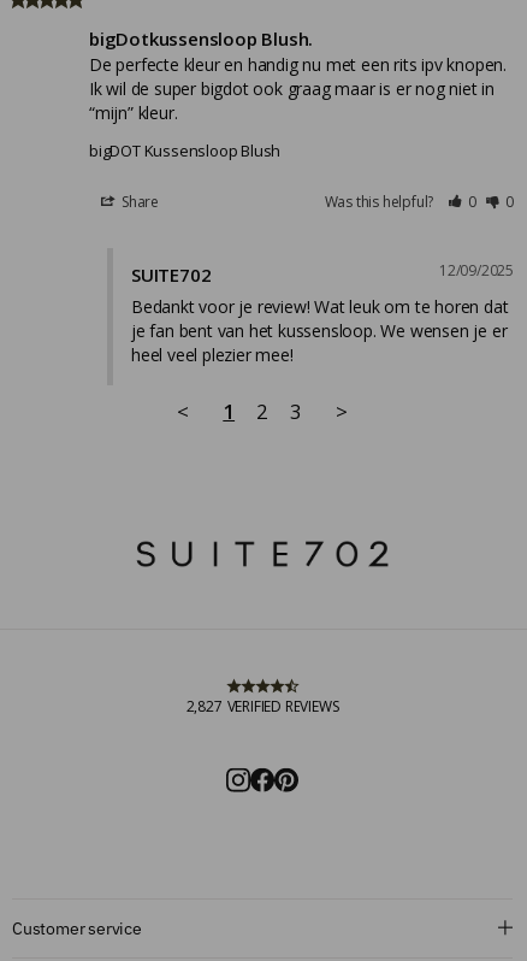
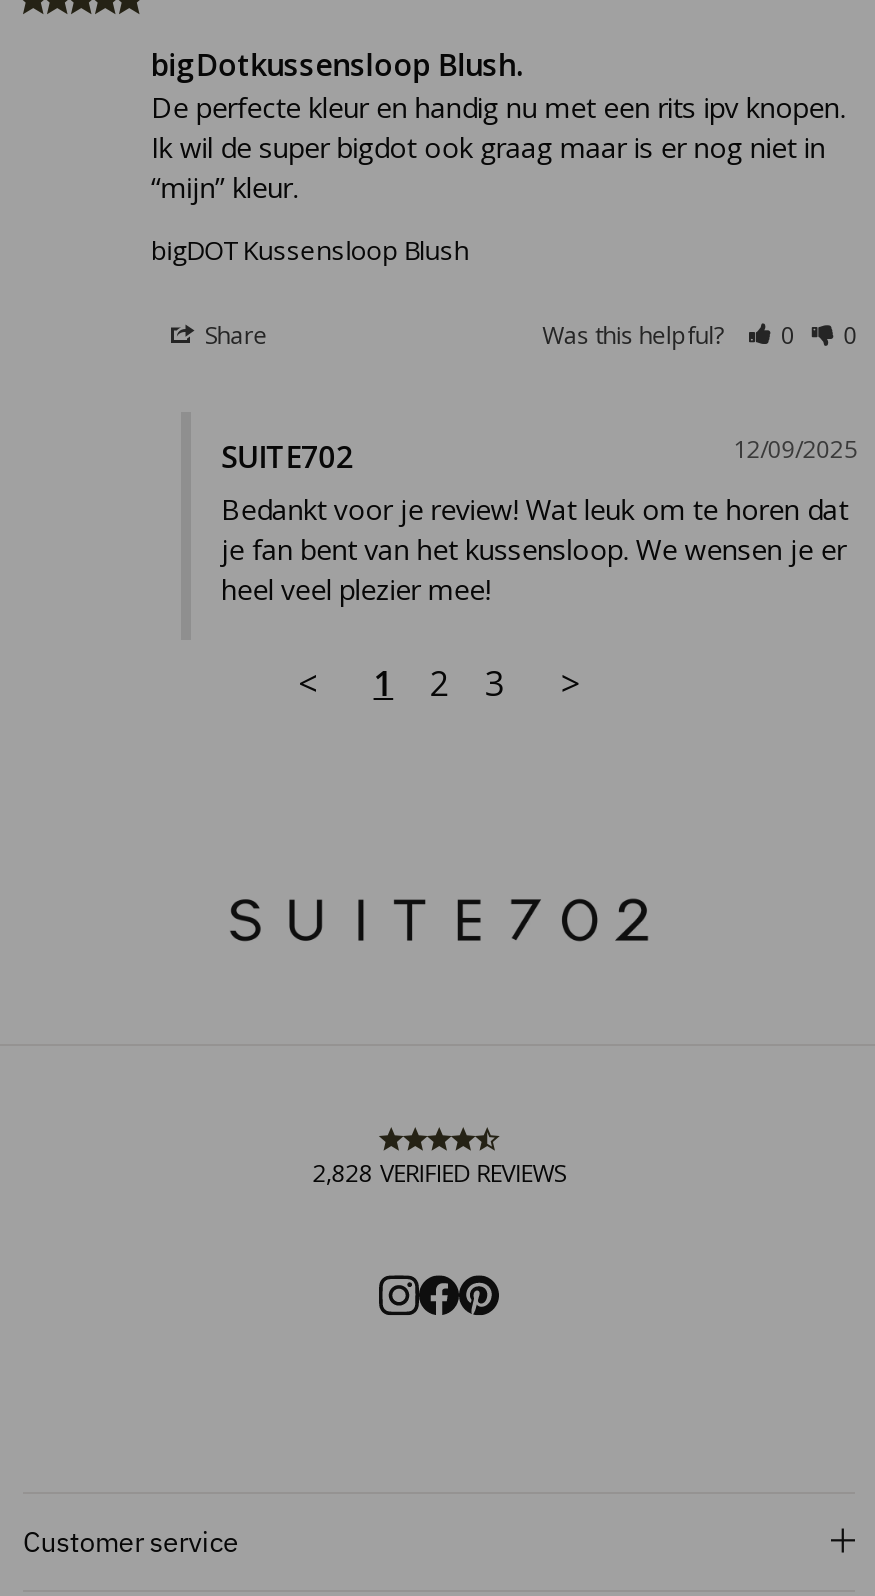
[186,696,338,717] 2,827 VERIFIED REVIEWS -> [312,1156,566,1190] 2,828 VERIFIED REVIEWS

